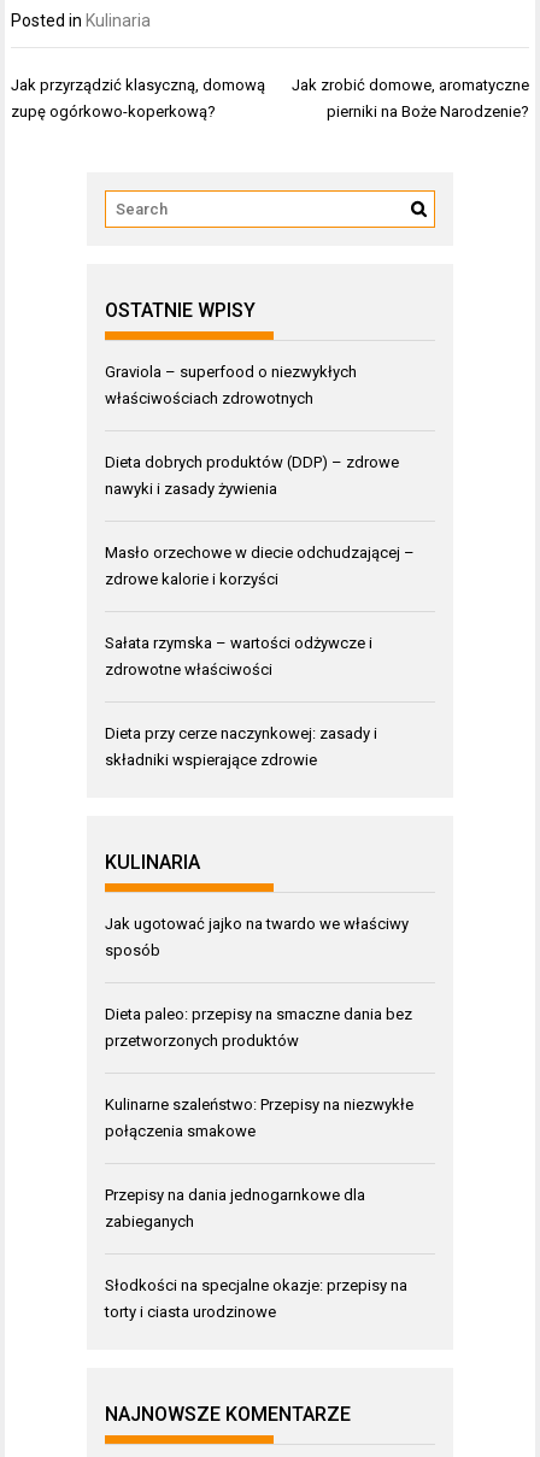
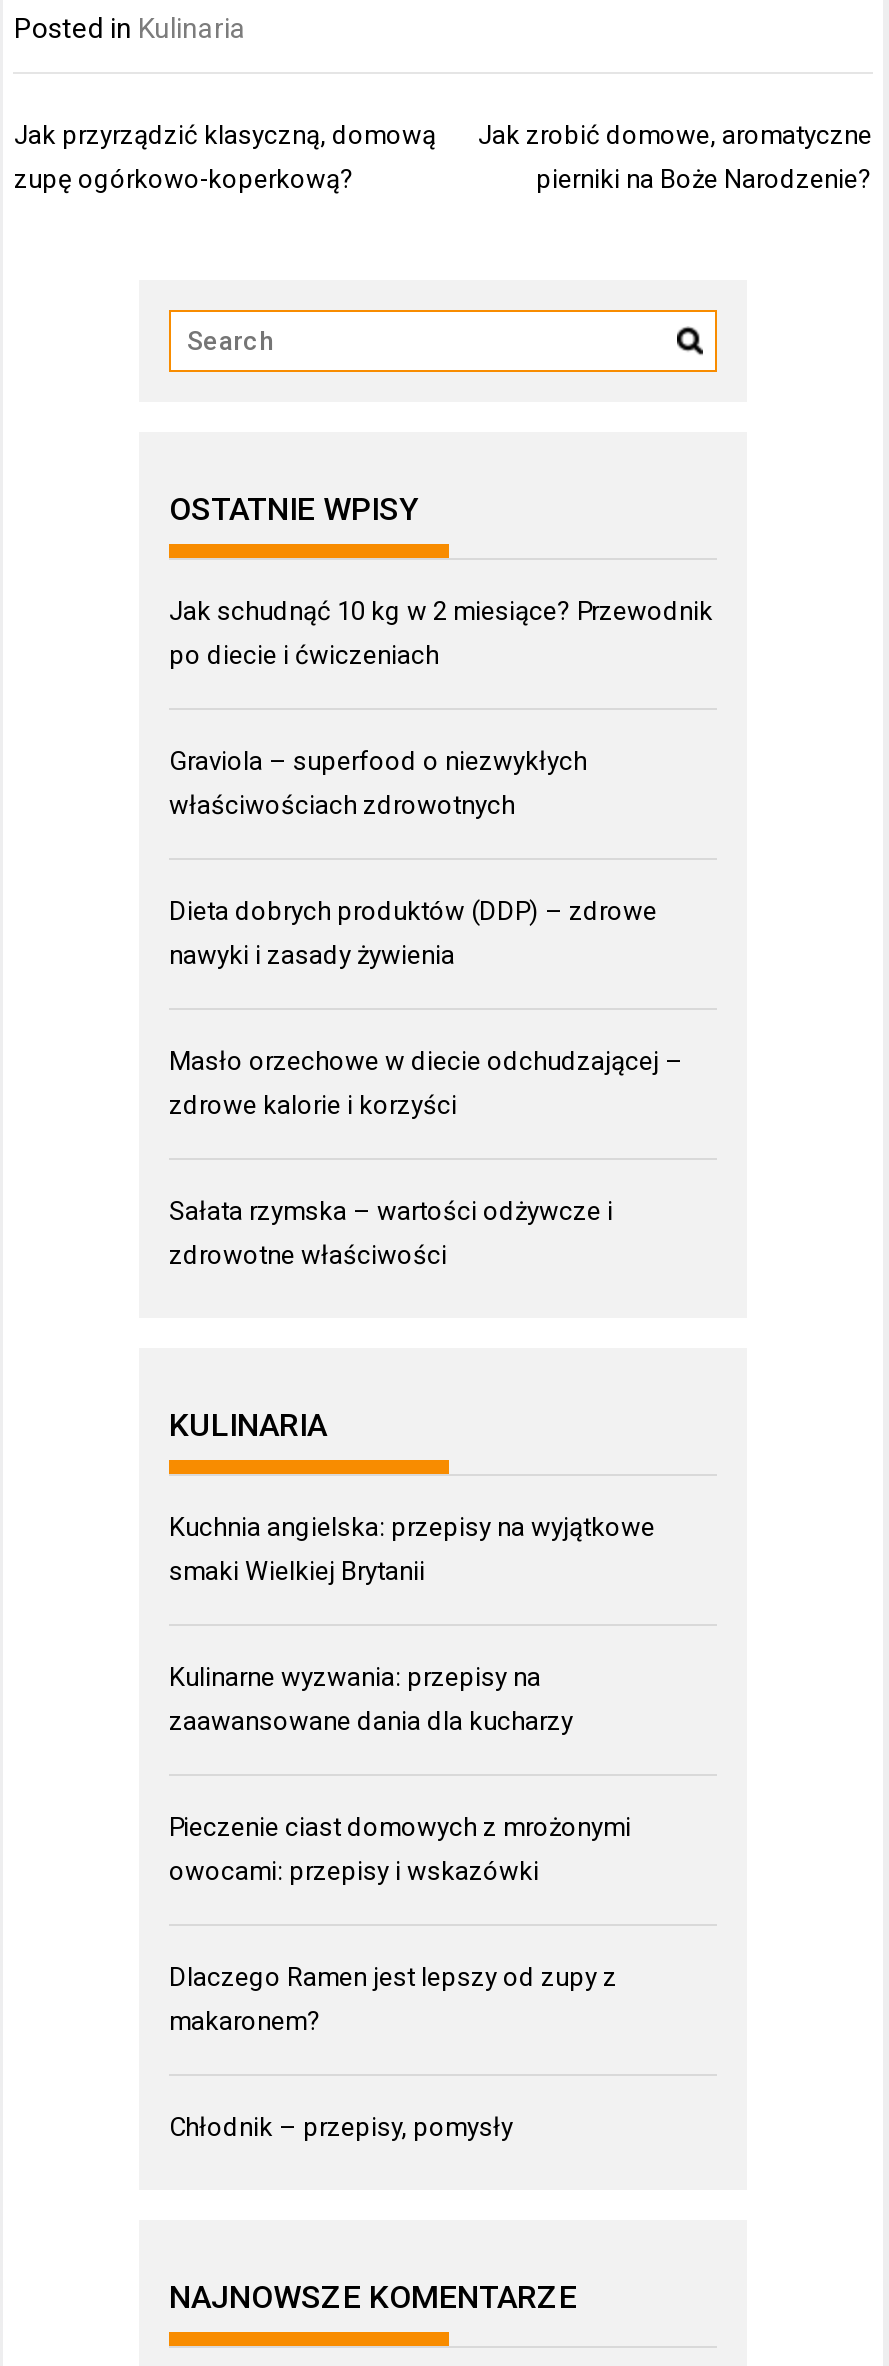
none -> [169,596,713,670] Jak schudnąć 10 kg w 2 miesiące? Przewodnik | po diecie i ćwiczeniach
moved [105,363,415,678] -> [169,746,683,1270]: Graviola – superfood o niezwykłych | właściwościach zdrowotnych | Dieta dobrych produktów (DDP) – zdrowe | nawyki i zasady żywienia | Masło orzechowe w diecie odchudzającej – | zdrowe kalorie i korzyści | Sałata rzymska – wartości odżywcze i | zdrowotne właściwości
[105,724,377,769] Dieta przy cerze naczynkowej: zasady i | składniki wspierające zdrowie -> none
[105,915,409,959] Jak ugotować jajko na twardo we właściwy | sposób -> [169,1512,655,1586] Kuchnia angielska: przepisy na wyjątkowe | smaki Wielkiej Brytanii
[105,1005,412,1050] Dieta paleo: przepisy na smaczne dania bez | przetworzonych produktów -> [169,1662,573,1736] Kulinarne wyzwania: przepisy na | zaawansowane dania dla kucharzy
[105,1095,413,1140] Kulinarne szaleństwo: Przepisy na niezwykłe | połączenia smakowe -> [169,1812,631,1886] Pieczenie ciast domowych z mrożonymi | owocami: przepisy i wskazówki
[105,1186,365,1230] Przepisy na dania jednogarnkowe dla | zabieganych -> [169,1962,617,2036] Dlaczego Ramen jest lepszy od zupy z | makaronem?
[105,1276,407,1321] Słodkości na specjalne okazje: przepisy na | torty i ciasta urodzinowe -> [169,2112,513,2142] Chłodnik – przepisy, pomysły

